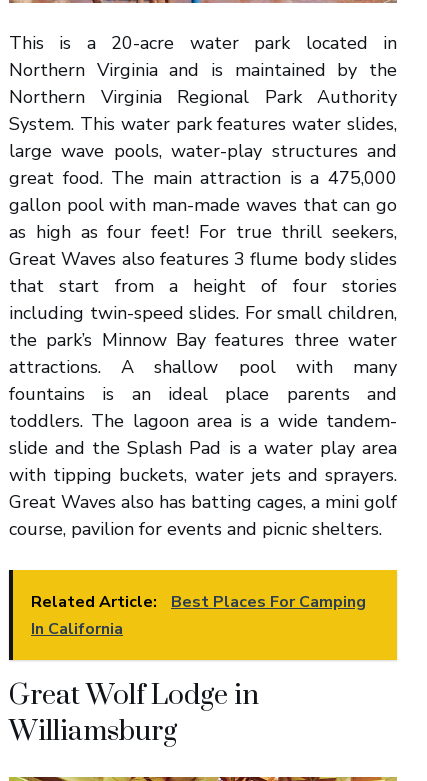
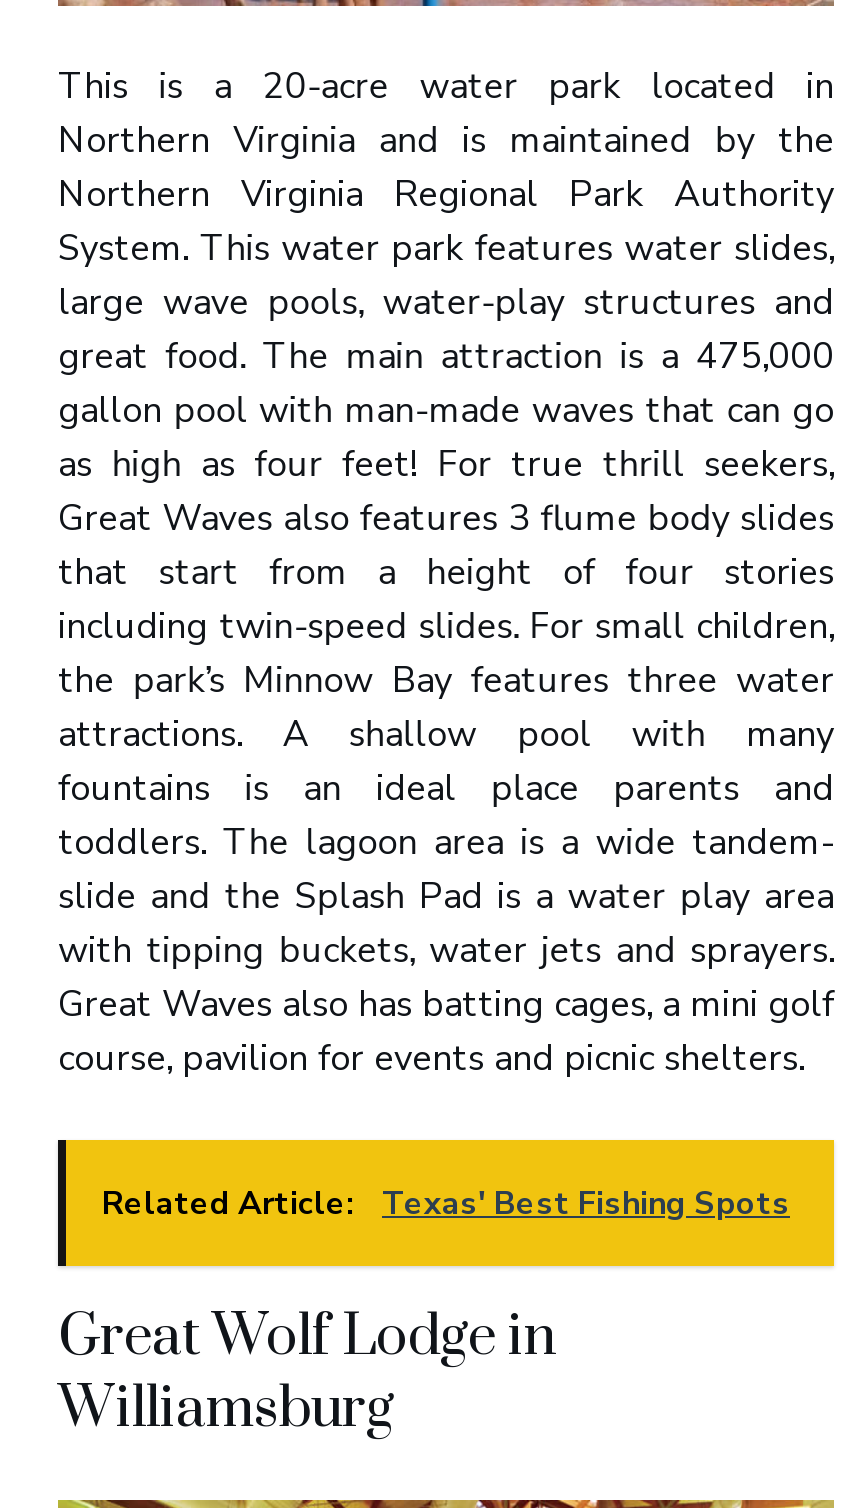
[31,591,366,640] Related Article: Best Places For Camping | In California -> [102,1182,790,1226] Related Article: Texas' Best Fishing Spots

